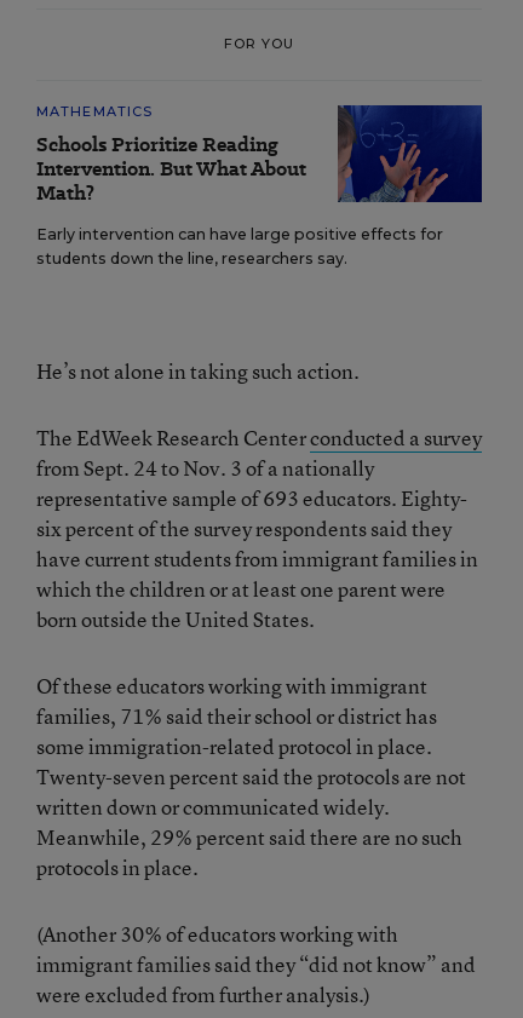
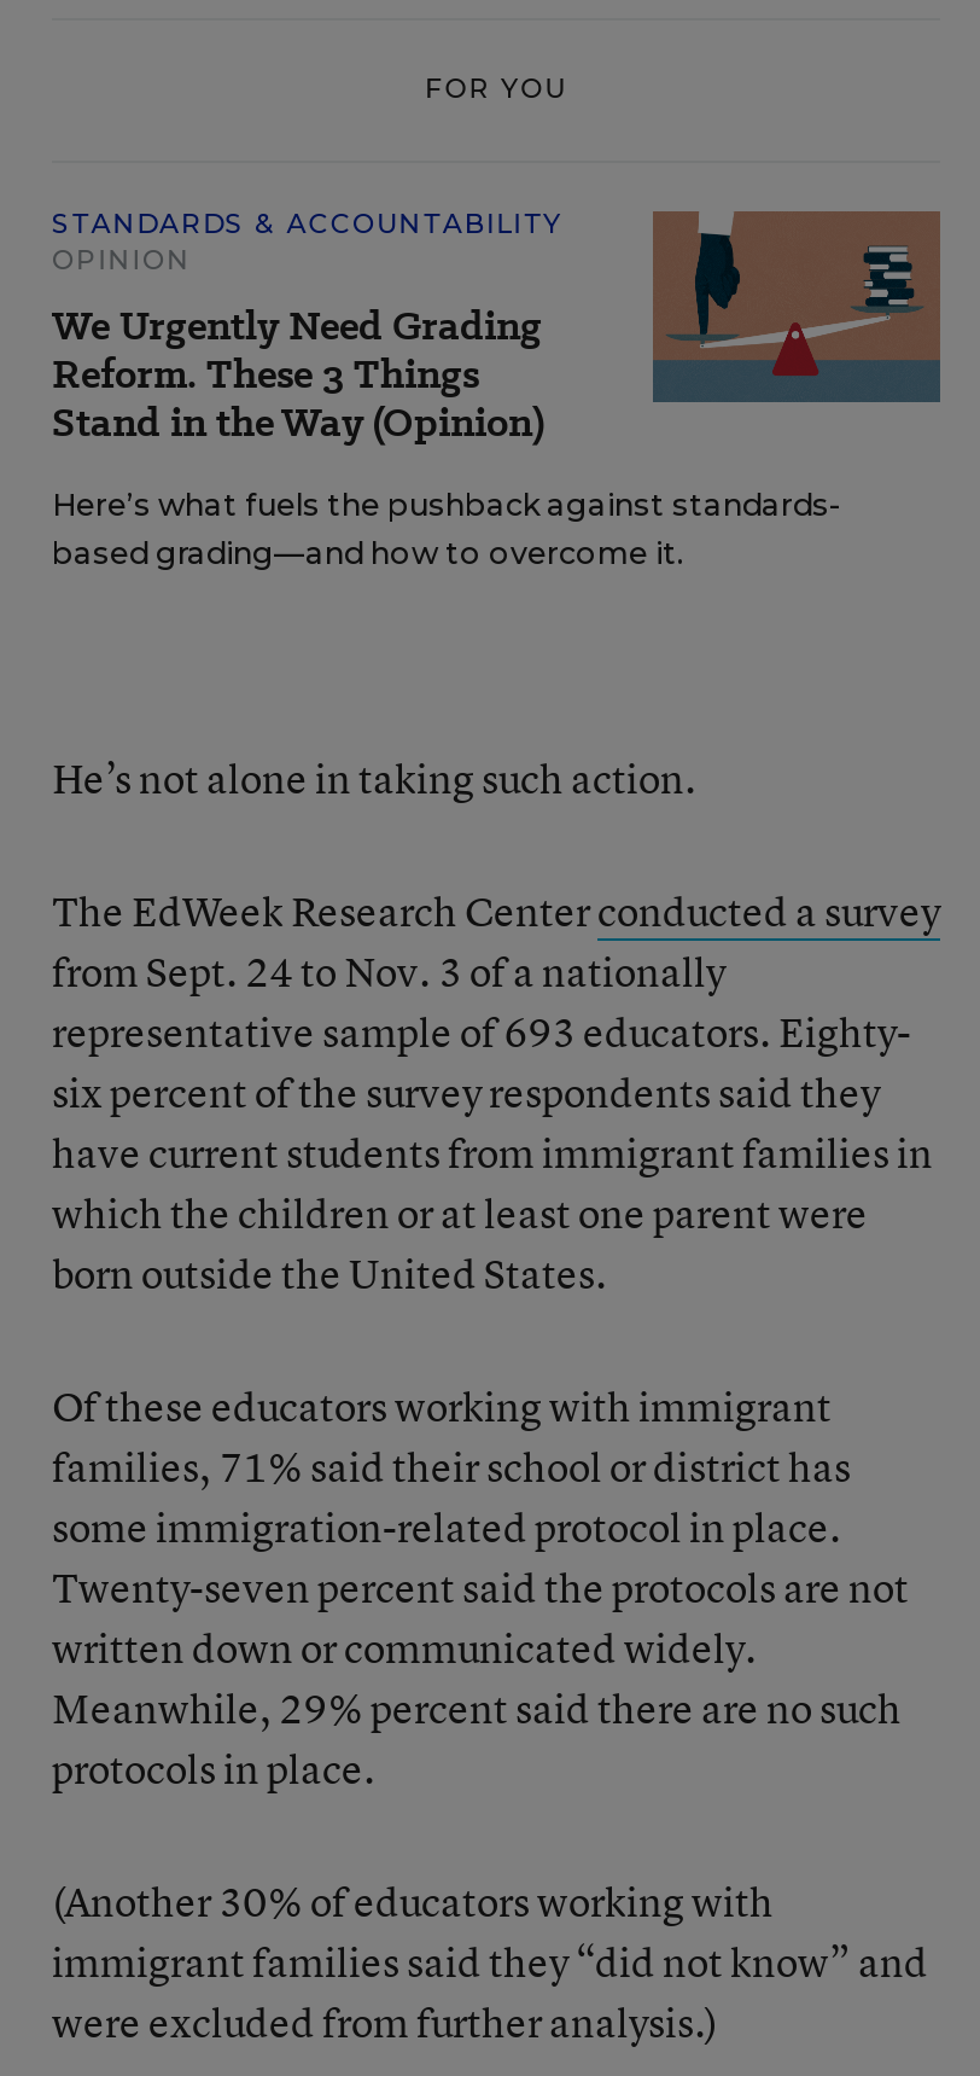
[36,103,306,207] MATHEMATICS | Schools Prioritize Reading | Intervention. But What About | Math? -> [52,206,563,450] STANDARDS & ACCOUNTABILITY | OPINION | We Urgently Need Grading | Reform. These 3 Things | Stand in the Way (Opinion)
[36,104,483,267] [image] | Early intervention can have large positive effects for | students down the line, researchers say. -> [52,209,943,571] [image] | Here’s what fuels the pushback against standards- | based grading—and how to overcome it.

